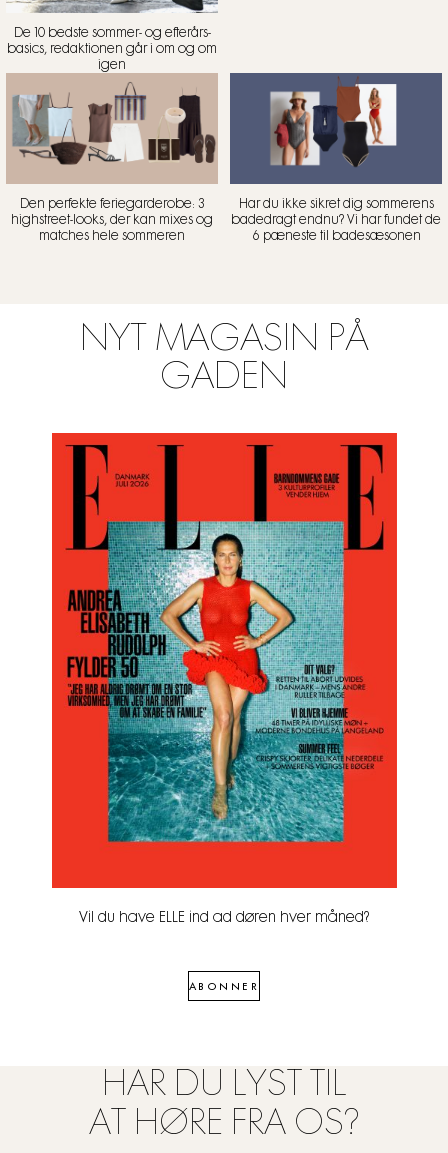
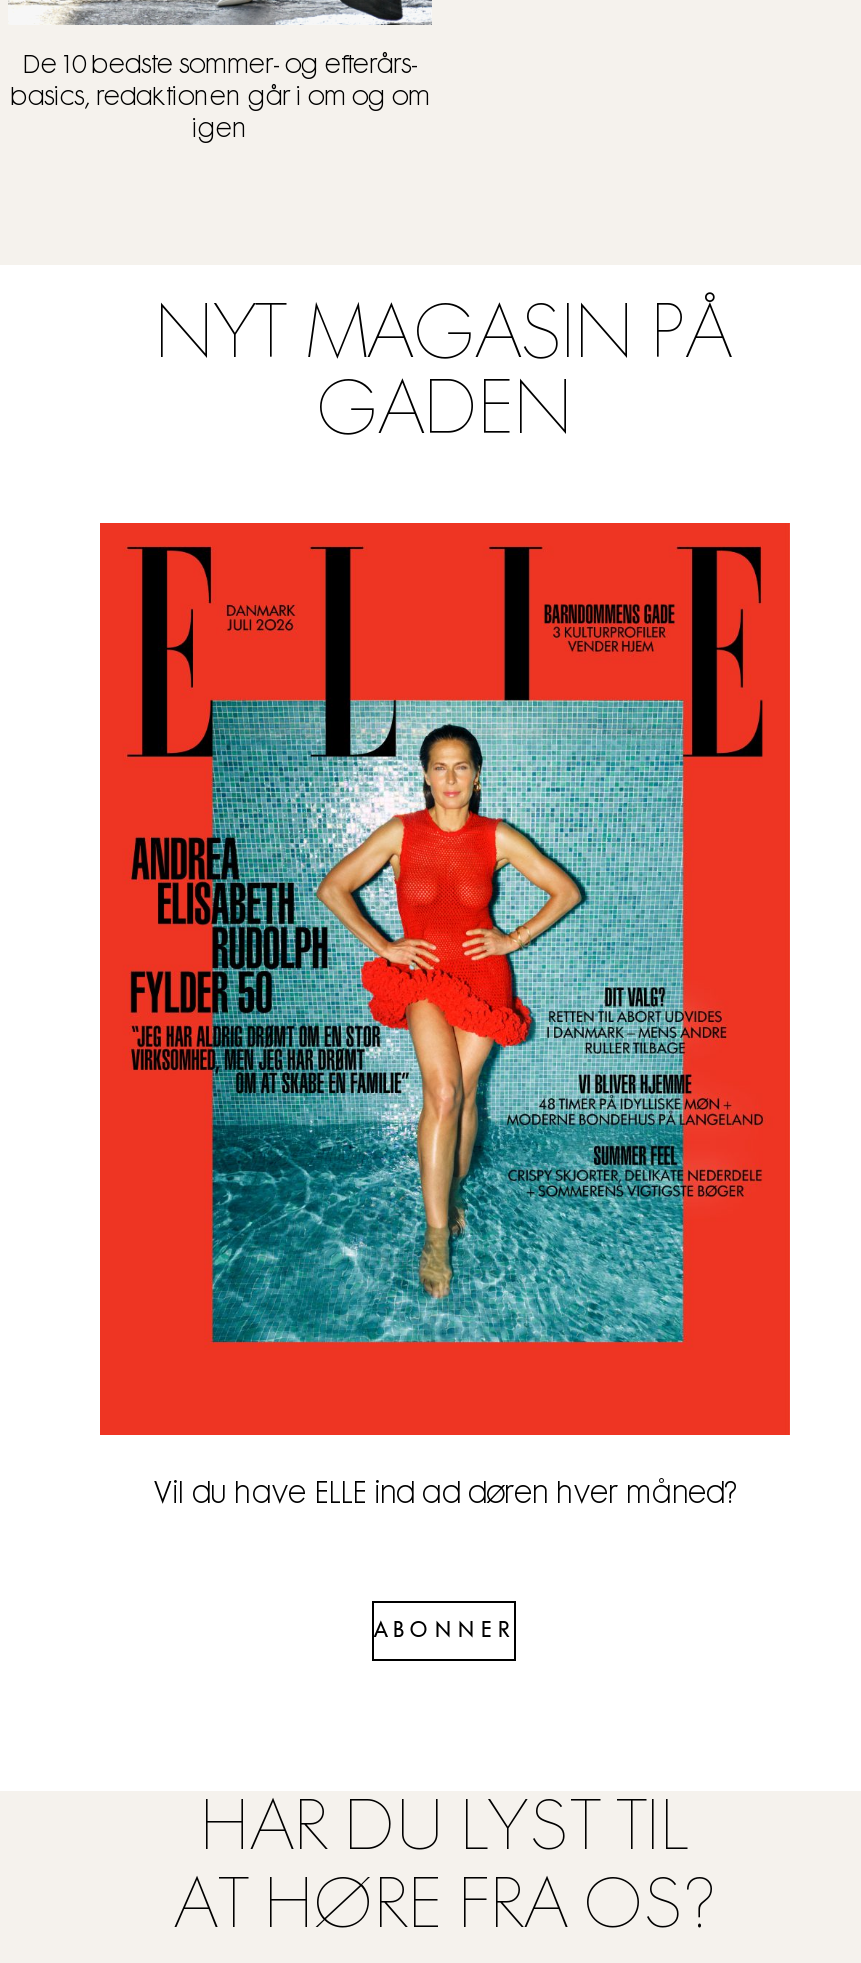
[6,73,218,242] [image] | Den perfekte feriegarderobe: 3 | highstreet-looks, der kan mixes og | matches hele sommeren -> none
[229,72,443,242] [image] | Har du ikke sikret dig sommerens | badedragt endnu? Vi har fundet de | 6 pæneste til badesæsonen -> none

